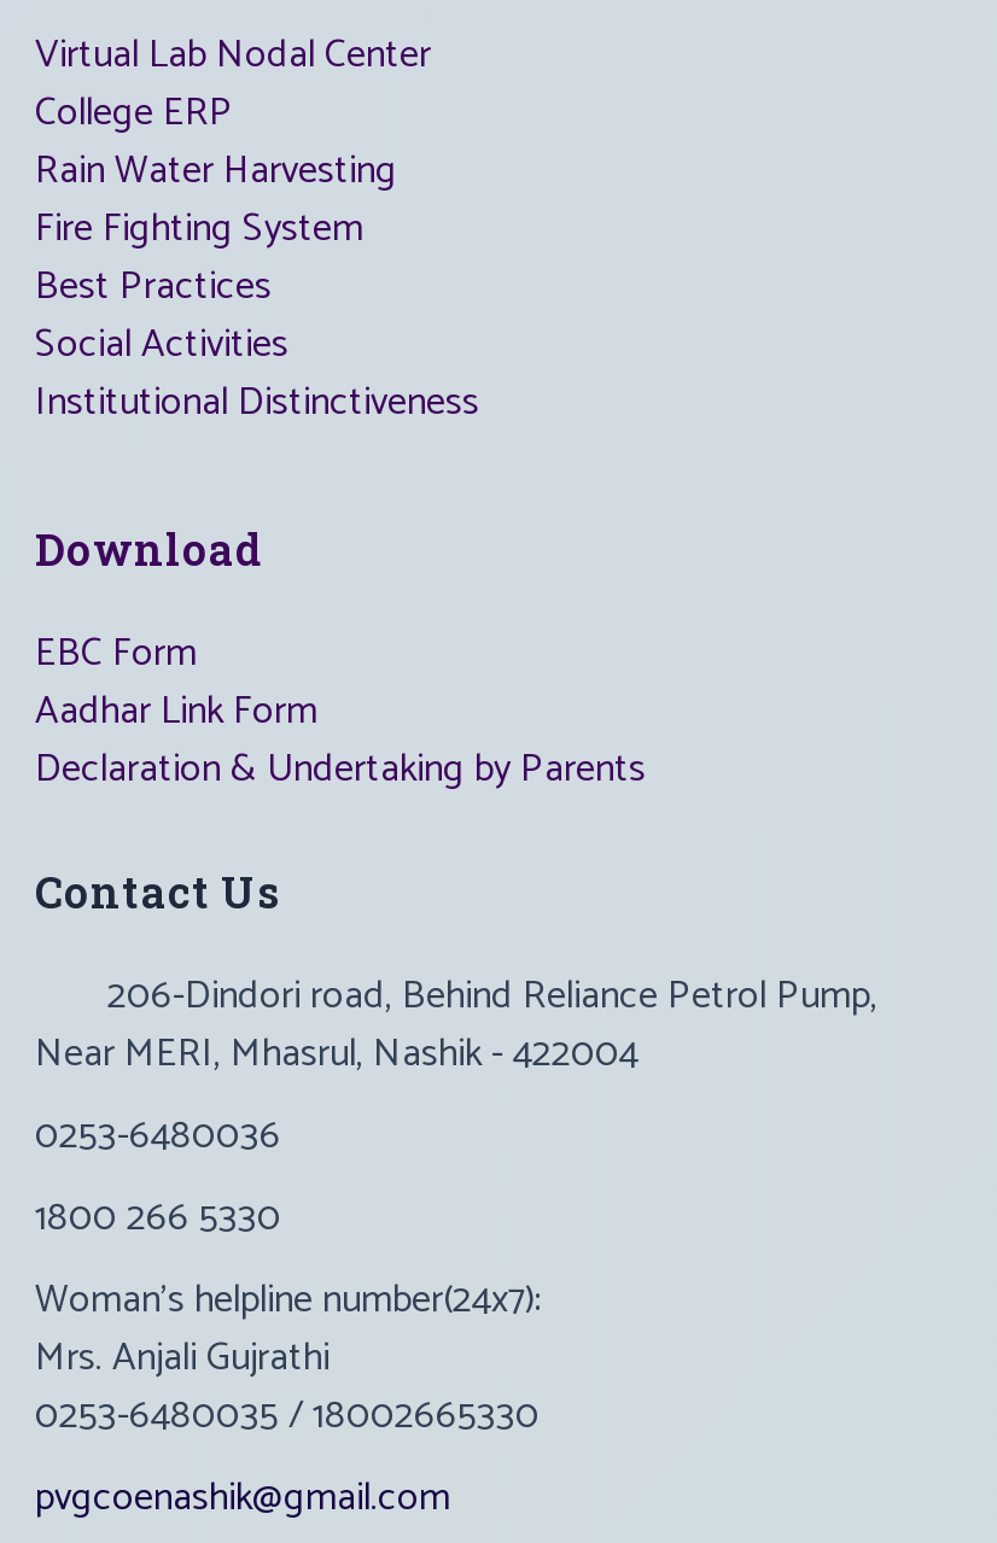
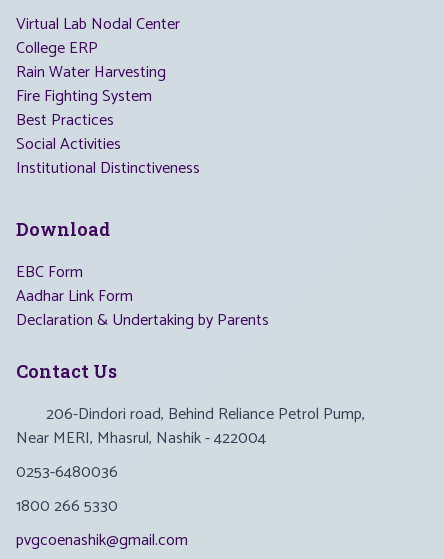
[35,1268,542,1449] Woman's helpline number(24x7): | Mrs. Anjali Gujrathi | 0253-6480035 / 18002665330 -> none

